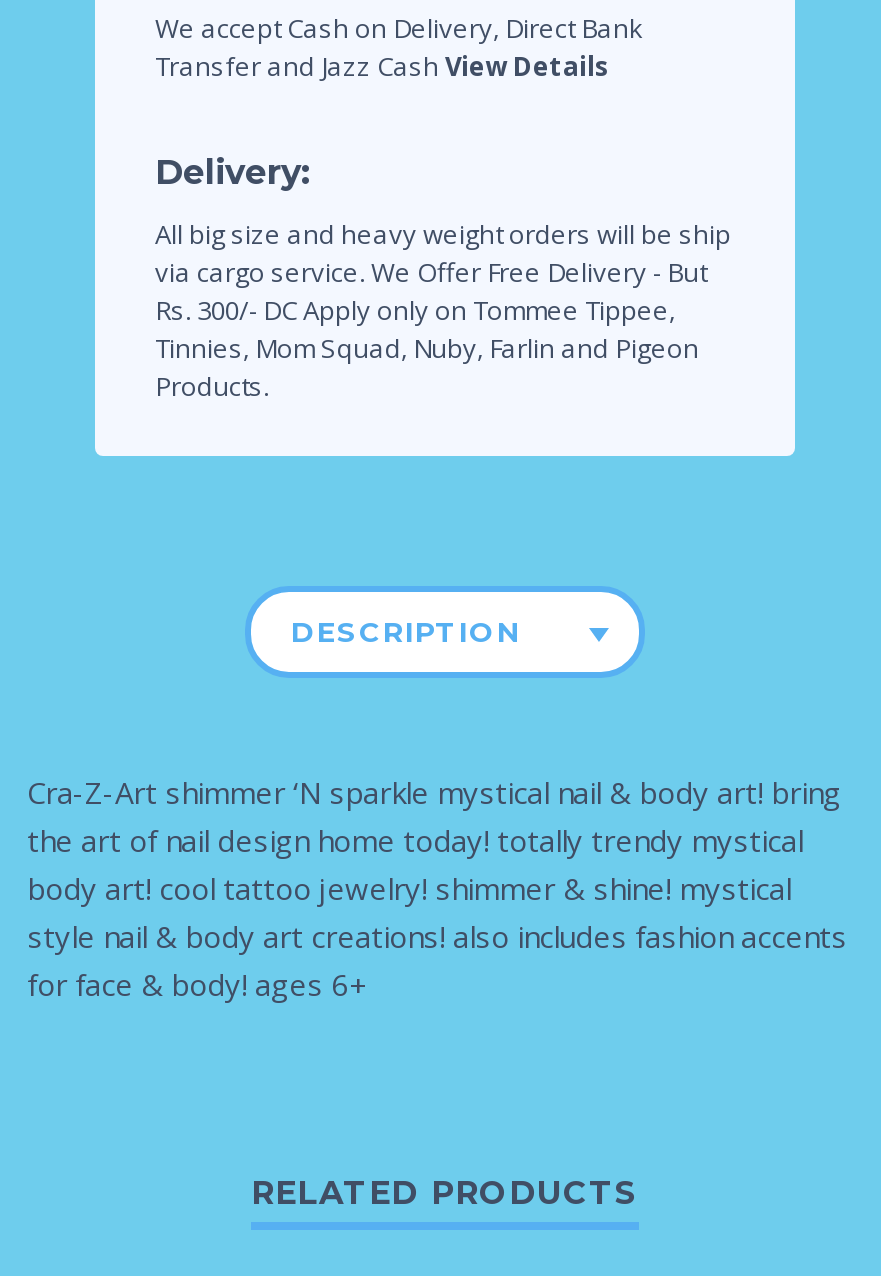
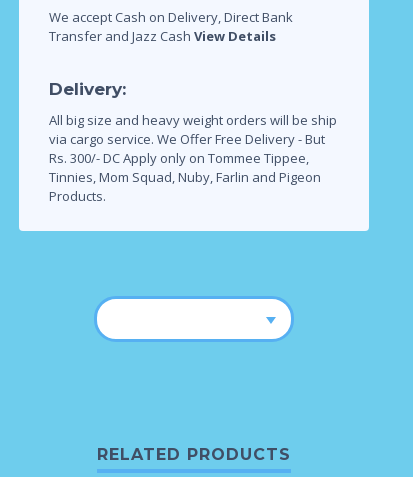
[291,614,521,650] DESCRIPTION -> none
[27,772,847,1004] Cra-Z-Art shimmer ‘N sparkle mystical nail & body art! bring | the art of nail design home today! totally trendy mystical | body art! cool tattoo jewelry! shimmer & shine! mystical | style nail & body art creations! also includes fashion accents | for face & body! ages 6+ -> none

